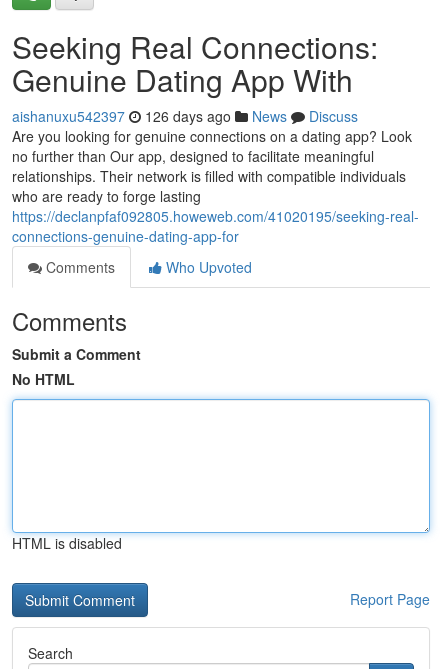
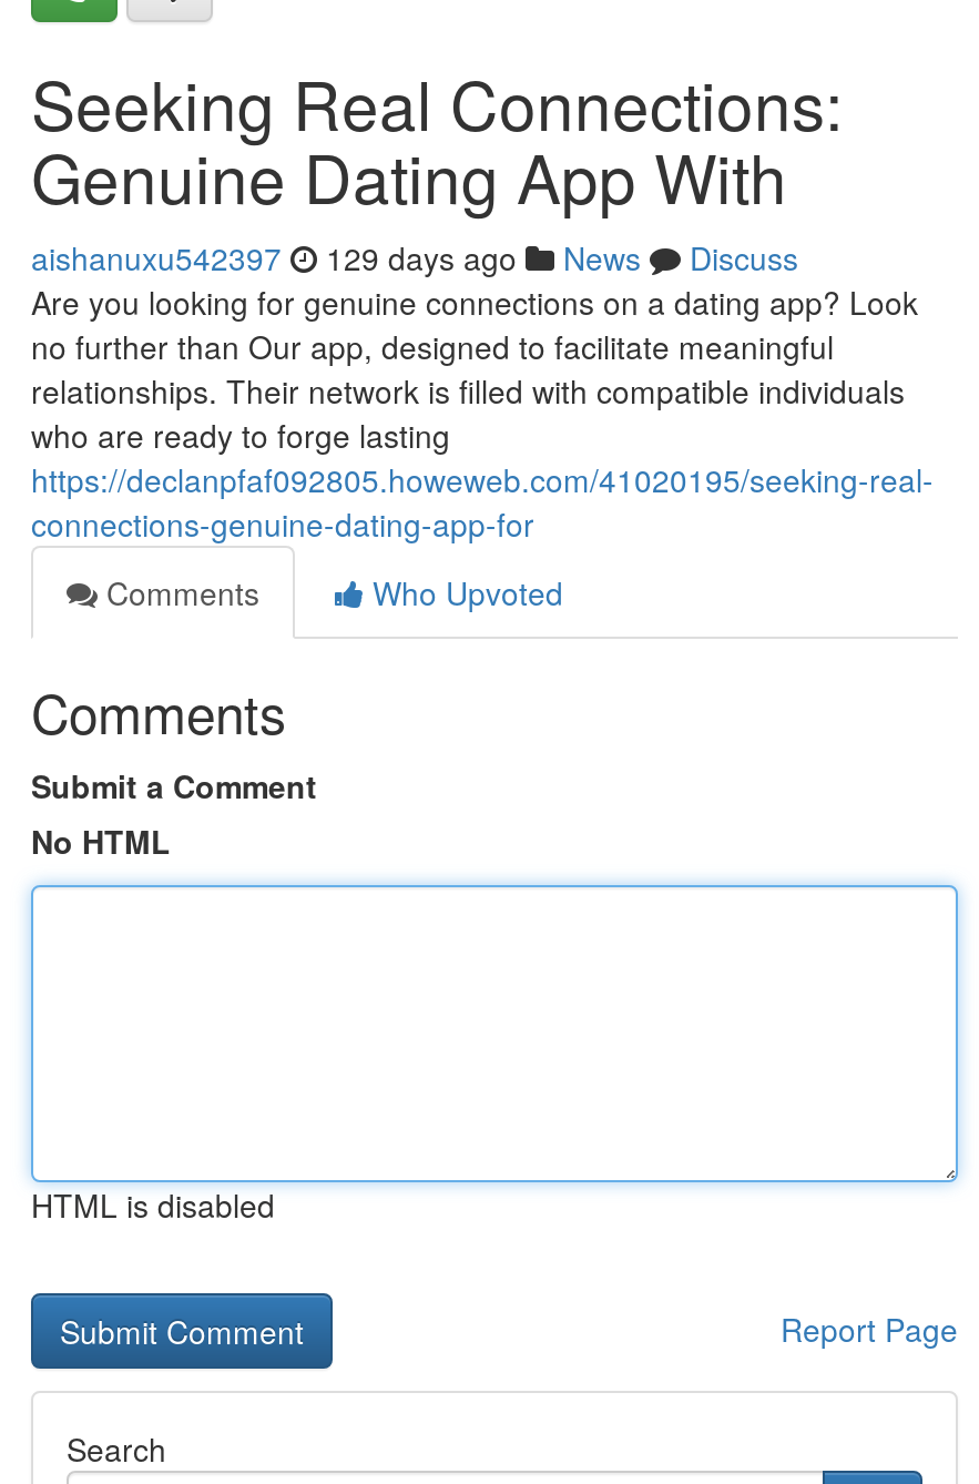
[12,106,358,126] aishanuxu542397 126 days ago News Discuss -> [31,235,798,279] aishanuxu542397 129 days ago News Discuss

